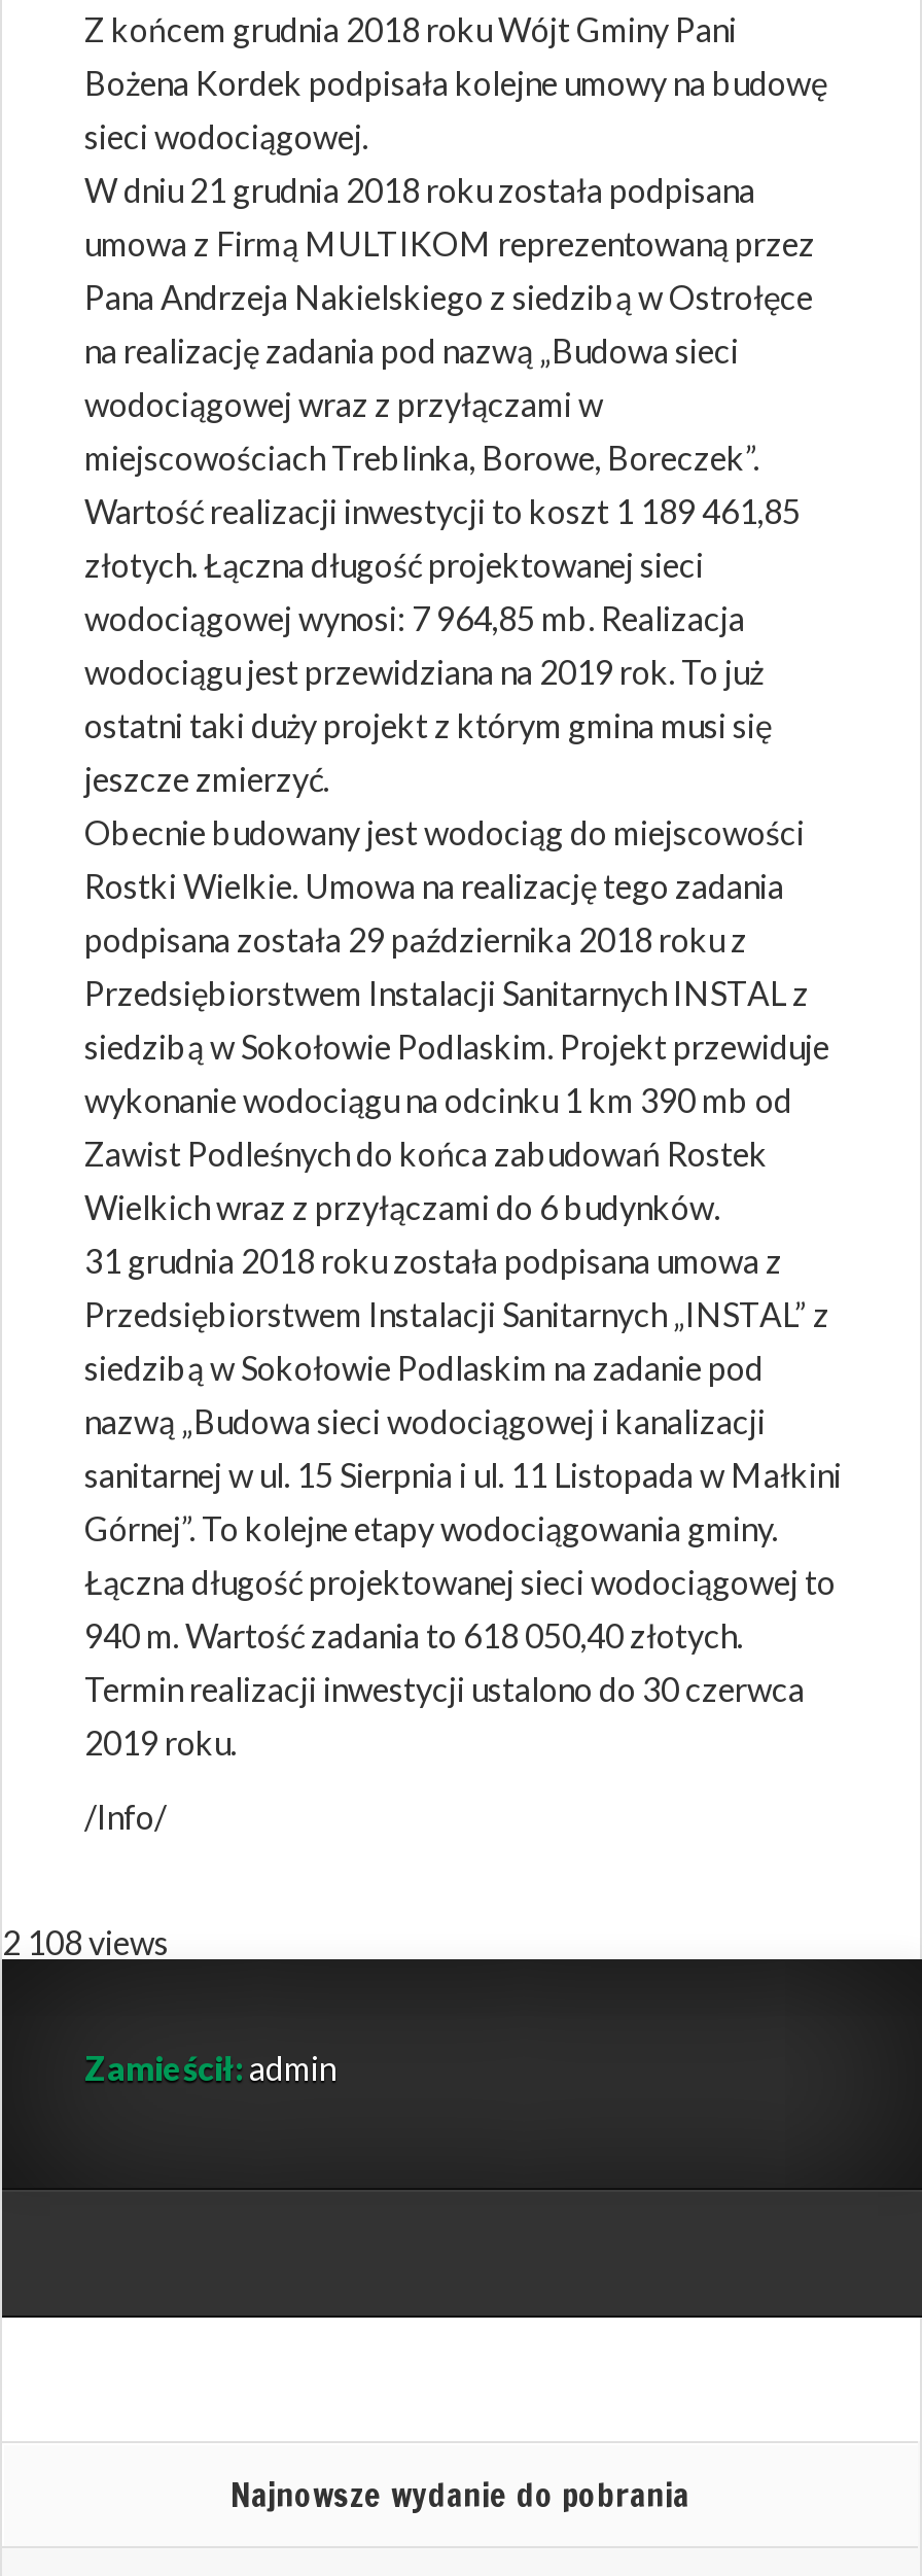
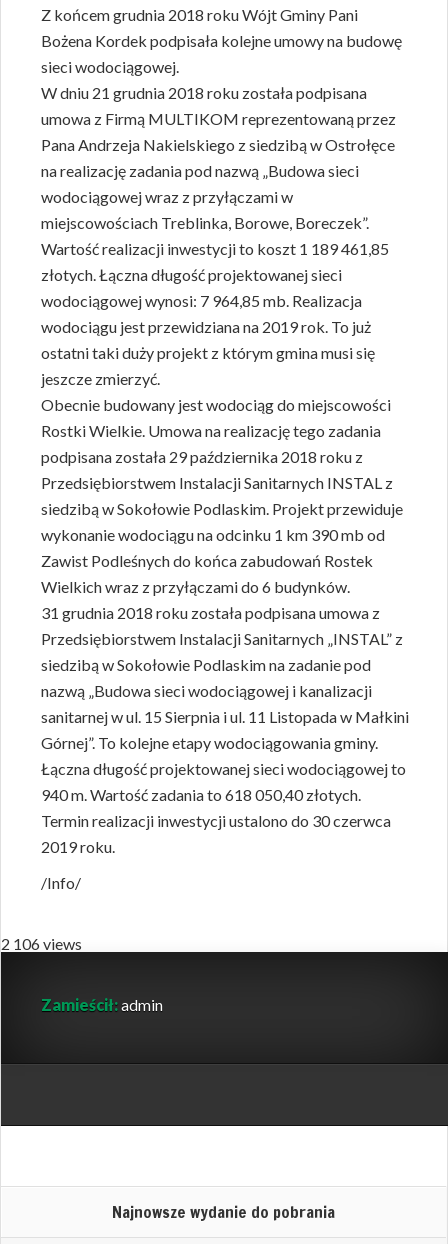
[2,1922,169,1961] 2 108 views -> [1,934,82,953] 2 106 views

